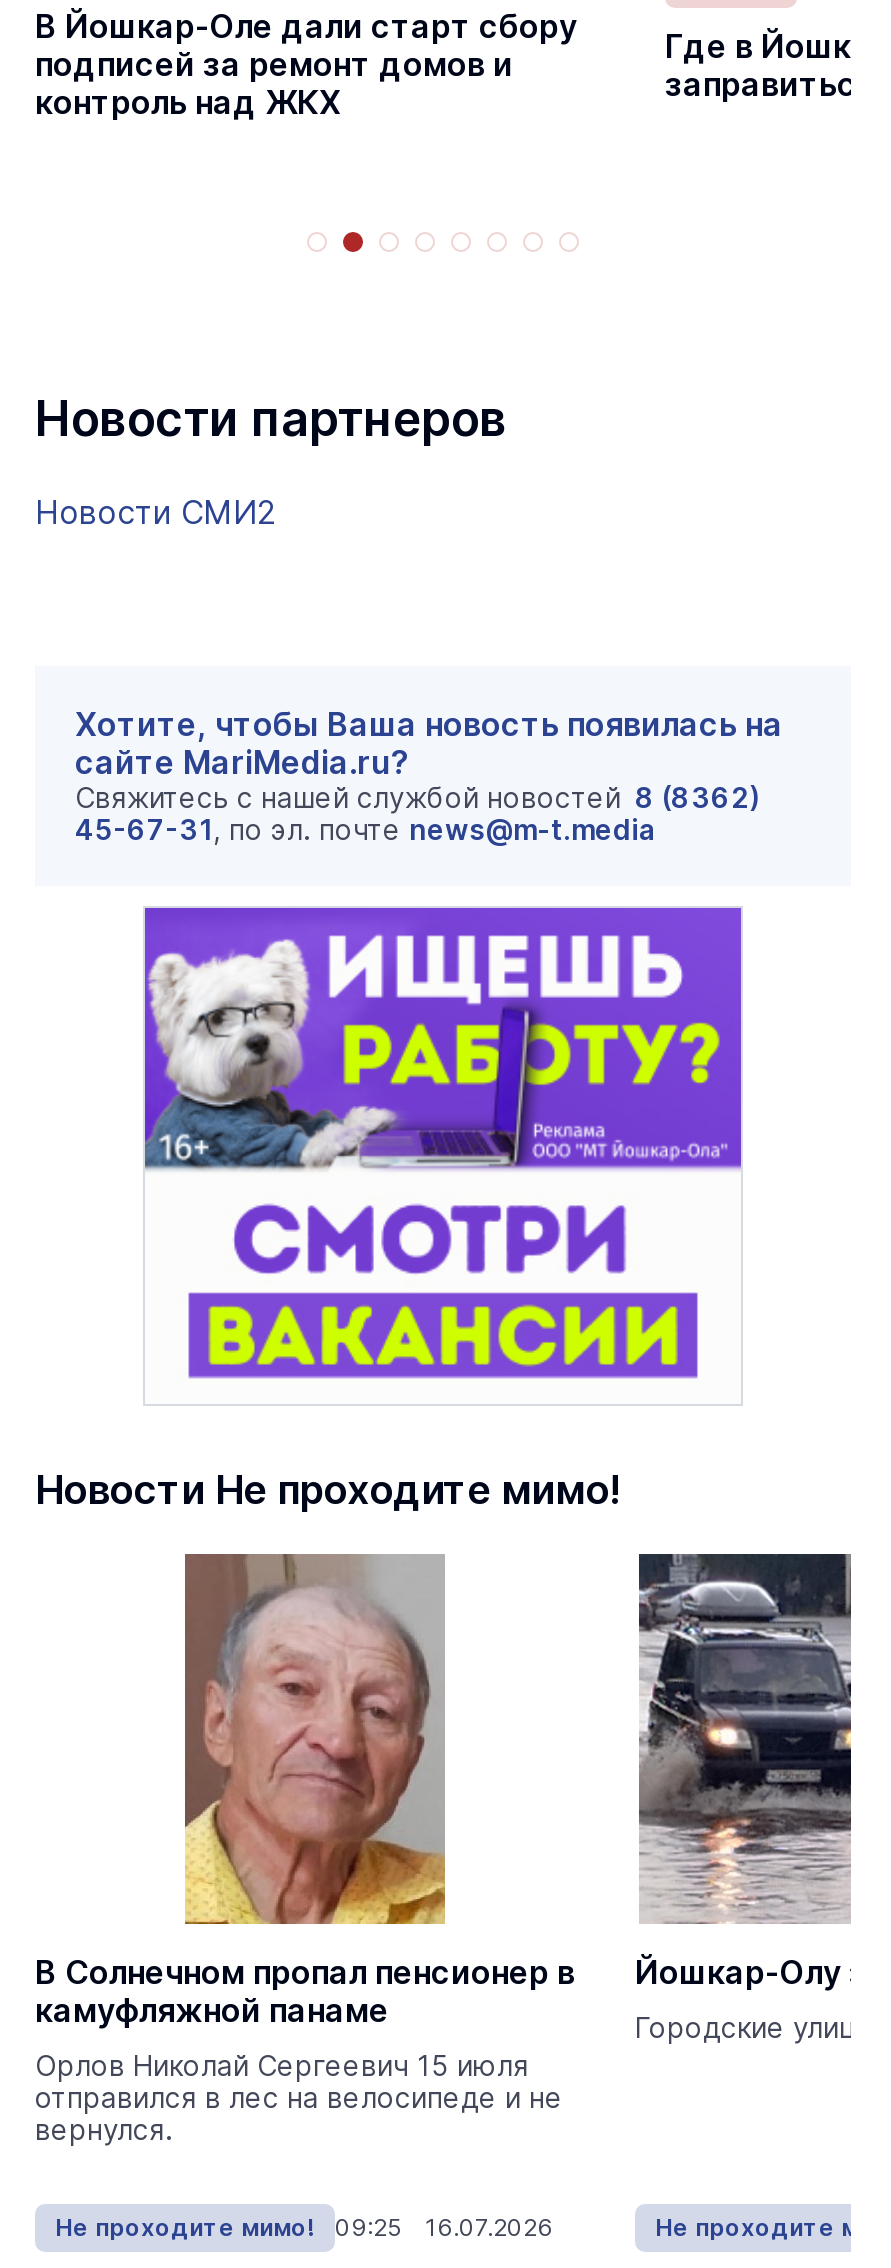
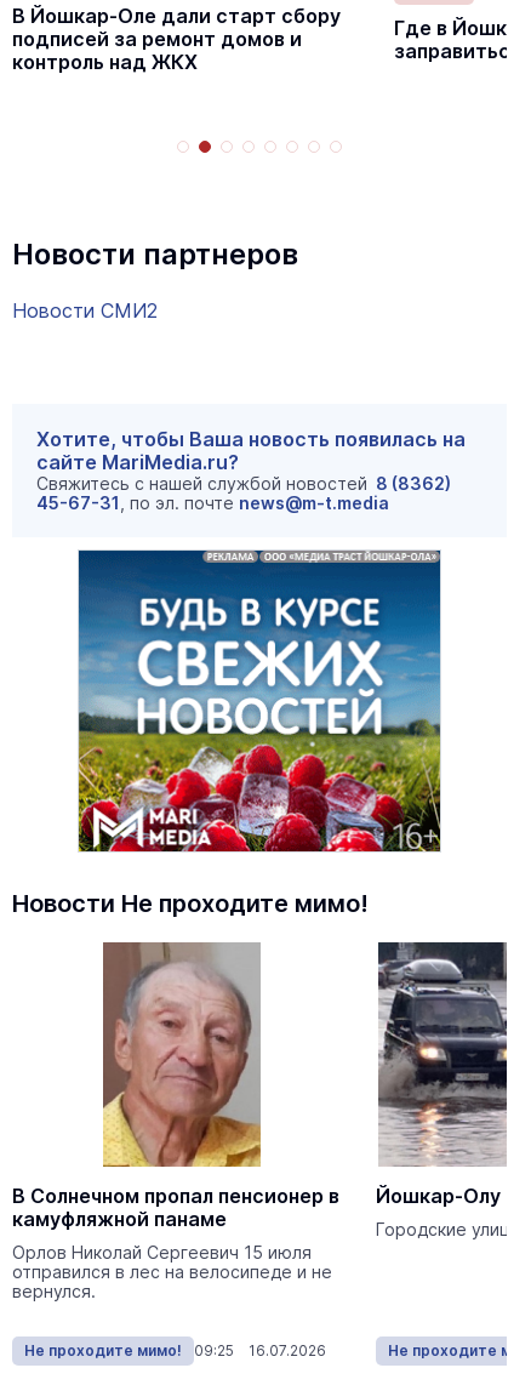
[143,906,743,1404] [image] -> [78,549,441,853] [image]

